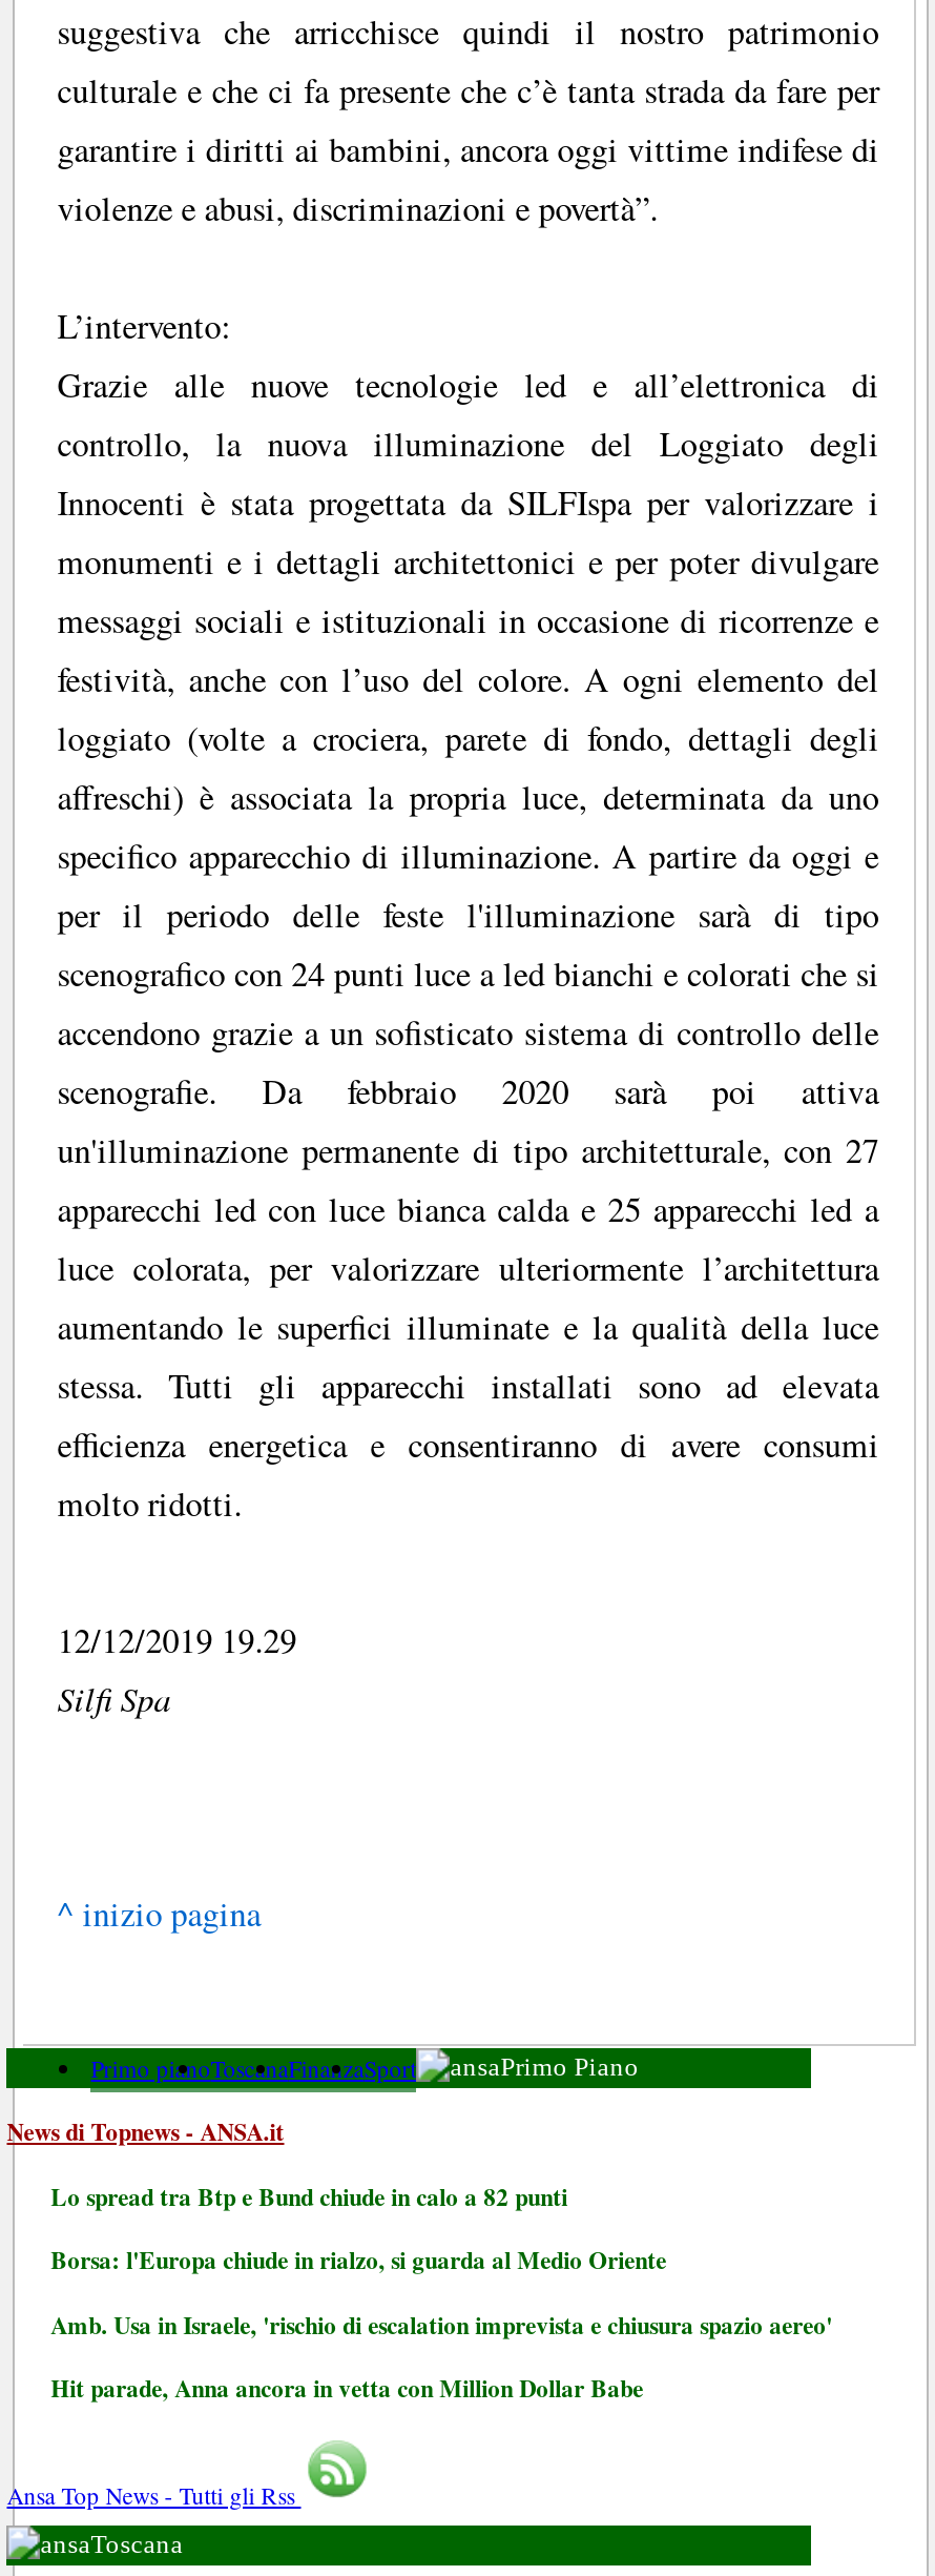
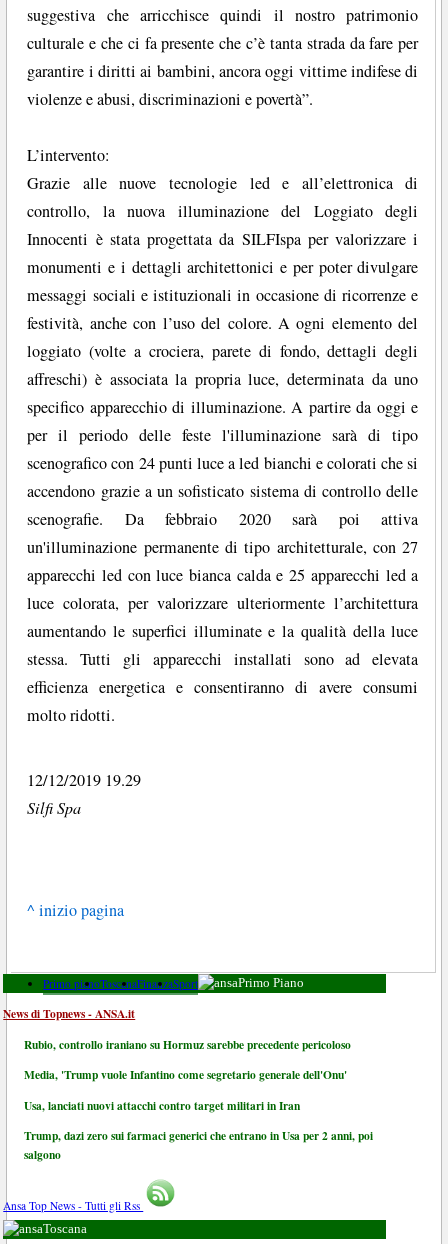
[51,2178,568,2214] Lo spread tra Btp e Bund chiude in calo a 82 punti -> [24,1036,351,1053] Rubio, controllo iraniano su Hormuz sarebbe precedente pericoloso
[51,2242,666,2278] Borsa: l'Europa chiude in rialzo, si guarda al Medio Oriente -> [24,1066,347,1083] Media, 'Trump vuole Infantino come segretario generale dell'Onu'
[51,2306,832,2342] Amb. Usa in Israele, 'rischio di escalation imprevista e chiusura spazio aereo' -> [24,1097,300,1114] Usa, lanciati nuovi attacchi contro target militari in Iran
[51,2370,643,2406] Hit parade, Anna ancora in vetta con Million Dollar Babe -> [24,1127,373,1163] Trump, dazi zero sui farmaci generici che entrano in Usa per 2 anni, poi | salgono

